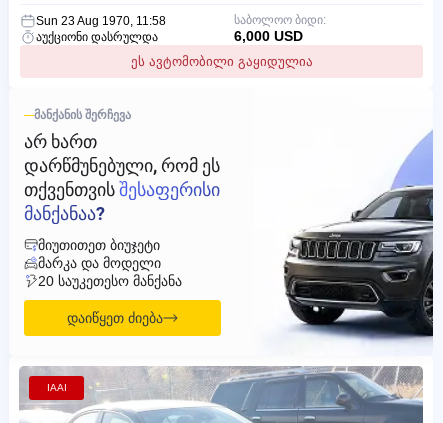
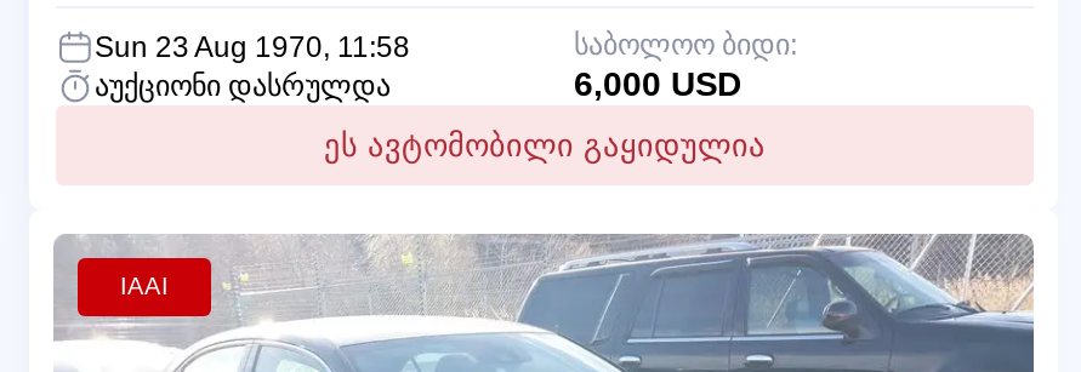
[24,108,434,343] [image] | ᲛᲐᲜᲥᲐᲜᲘᲡ ᲨᲔᲠᲩᲔᲕᲐ | ᲐᲠ ᲮᲐᲠᲗ | ᲓᲐᲠᲬᲛᲣᲜᲔᲑᲣᲚᲘ, ᲠᲝᲛ ᲔᲡ | ᲗᲥᲕᲔᲜᲗᲕᲘᲡ ᲨᲔᲡᲐᲤᲔᲠᲘᲡᲘ | ᲛᲐᲜᲥᲐᲜᲐᲐ? | ᲛᲘᲣᲗᲘᲗᲔᲗ ᲑᲘᲣᲯᲔᲢᲘ | ᲛᲐᲠᲙᲐ ᲓᲐ ᲛᲝᲓᲔᲚᲘ | 20 ᲡᲐᲣᲙᲔᲗᲔᲡᲝ ᲛᲐᲜᲥᲐᲜᲐ | დაიწყეთ ძიება -> none

